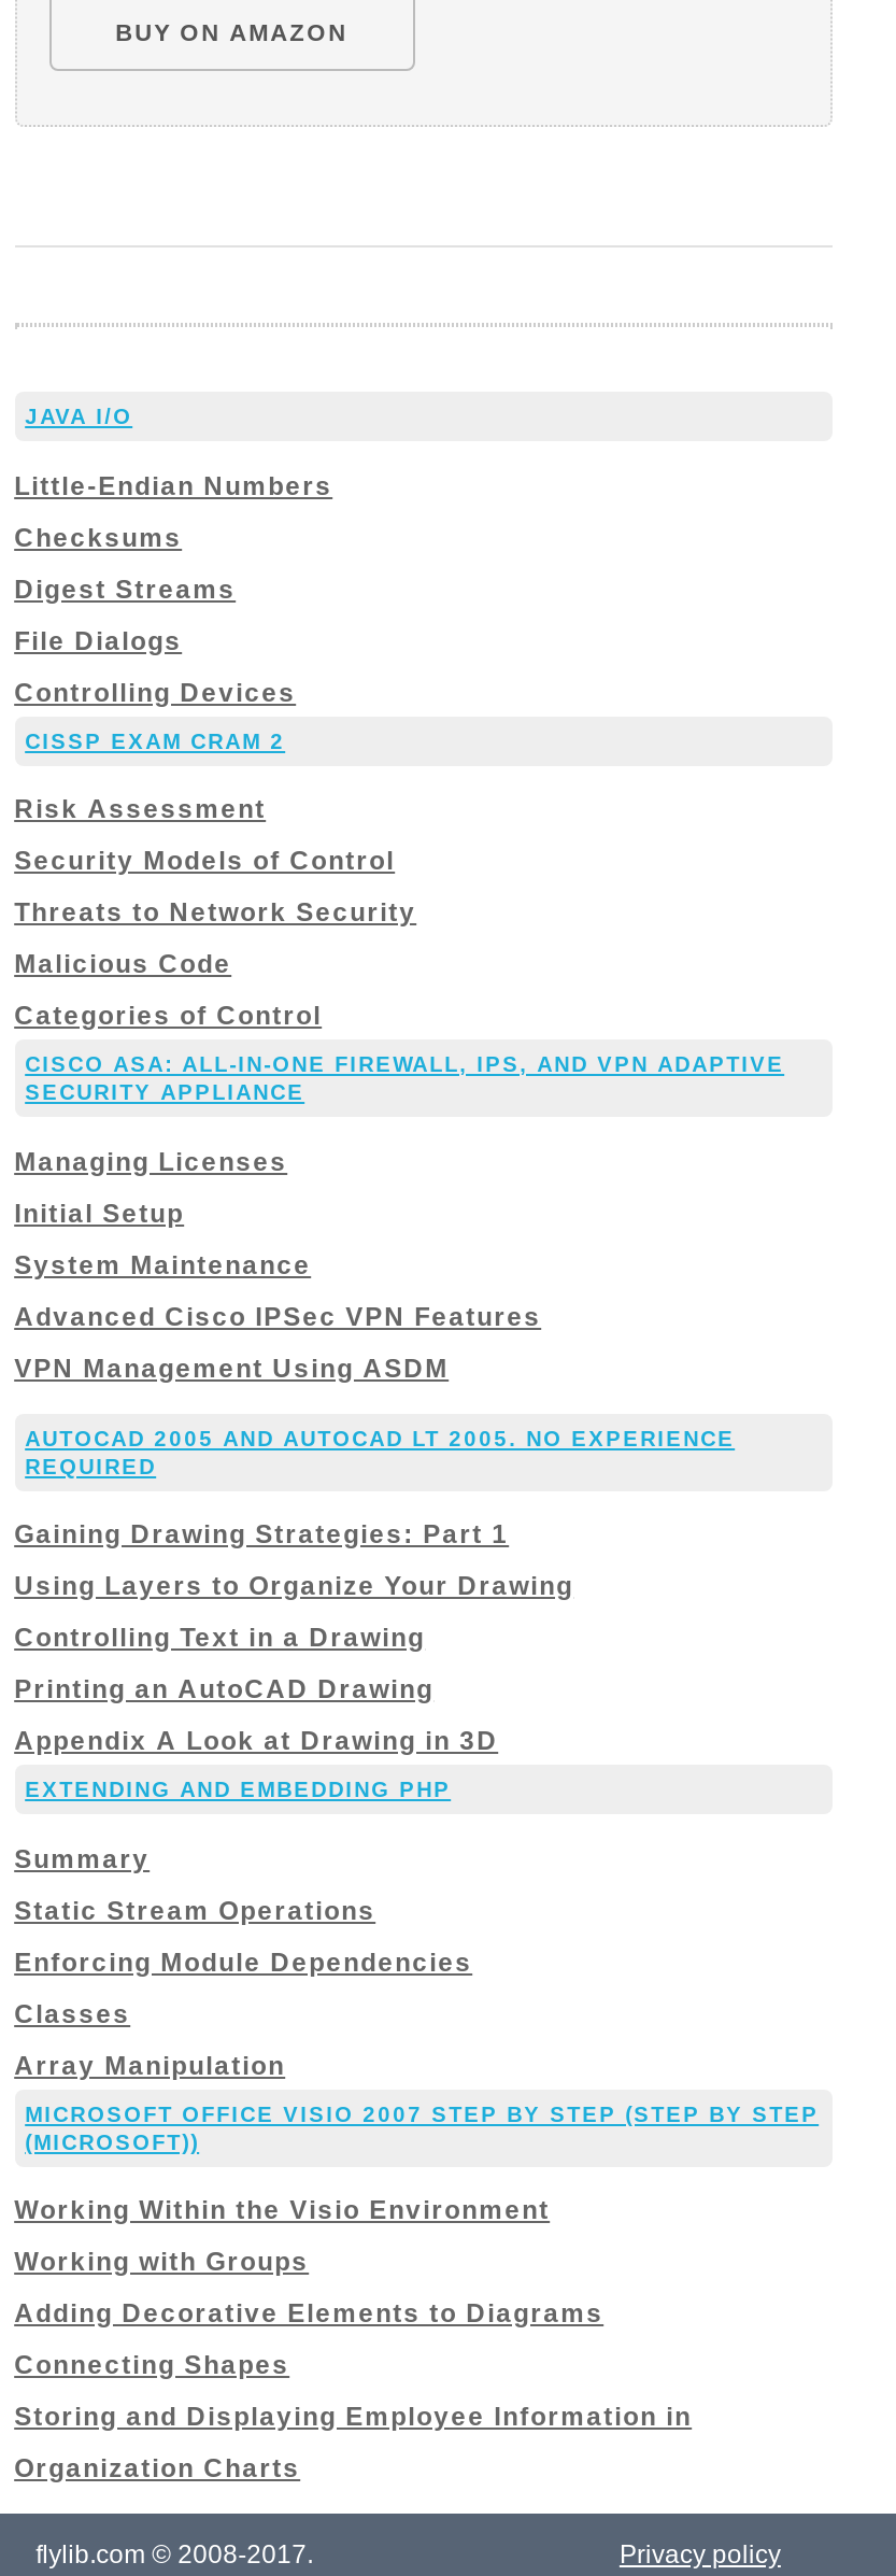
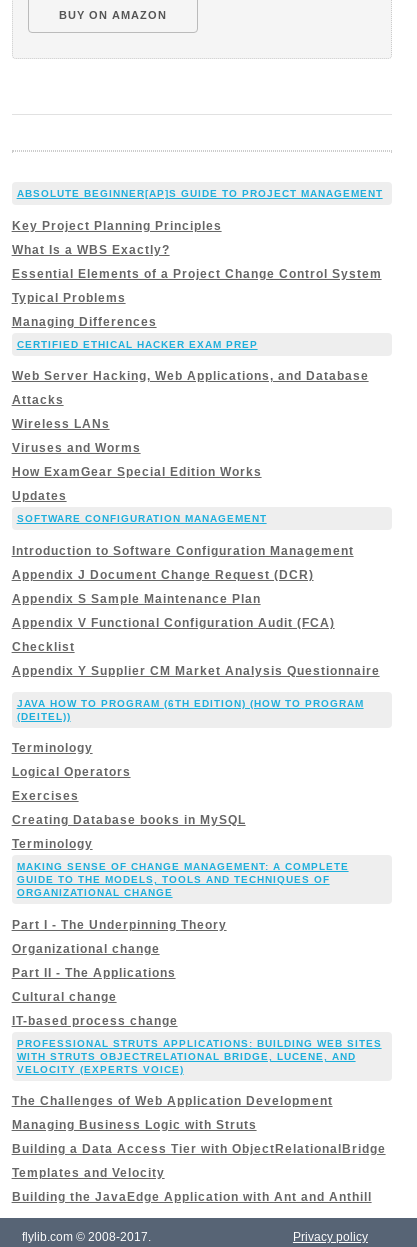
[14,405,819,2484] JAVA I/O | Little-Endian Numbers | Checksums | Digest Streams | File Dialogs | Controlling Devices | CISSP EXAM CRAM 2 | Risk Assessment | Security Models of Control | Threats to Network Security | Malicious Code | Categories of Control | CISCO ASA: ALL-IN-ONE FIREWALL, IPS, AND VPN ADAPTIVE | SECURITY APPLIANCE | Managing Licenses | Initial Setup | System Maintenance | Advanced Cisco IPSec VPN Features | VPN Management Using ASDM | AUTOCAD 2005 AND AUTOCAD LT 2005. NO EXPERIENCE | REQUIRED | Gaining Drawing Strategies: Part 1 | Using Layers to Organize Your Drawing | Controlling Text in a Drawing | Printing an AutoCAD Drawing | Appendix A Look at Drawing in 3D | EXTENDING AND EMBEDDING PHP | Summary | Static Stream Operations | Enforcing Module Dependencies | Classes | Array Manipulation | MICROSOFT OFFICE VISIO 2007 STEP BY STEP (STEP BY STEP | (MICROSOFT)) | Working Within the Visio Environment | Working with Groups | Adding Decorative Elements to Diagrams | Connecting Shapes | Storing and Displaying Employee Information in | Organization Charts -> [12,188,386,1204] ABSOLUTE BEGINNER[AP]S GUIDE TO PROJECT MANAGEMENT | Key Project Planning Principles | What Is a WBS Exactly? | Essential Elements of a Project Change Control System | Typical Problems | Managing Differences | CERTIFIED ETHICAL HACKER EXAM PREP | Web Server Hacking, Web Applications, and Database | Attacks | Wireless LANs | Viruses and Worms | How ExamGear Special Edition Works | Updates | SOFTWARE CONFIGURATION MANAGEMENT | Introduction to Software Configuration Management | Appendix J Document Change Request (DCR) | Appendix S Sample Maintenance Plan | Appendix V Functional Configuration Audit (FCA) | Checklist | Appendix Y Supplier CM Market Analysis Questionnaire | JAVA HOW TO PROGRAM (6TH EDITION) (HOW TO PROGRAM | (DEITEL)) | Terminology | Logical Operators | Exercises | Creating Database books in MySQL | Terminology | MAKING SENSE OF CHANGE MANAGEMENT: A COMPLETE | GUIDE TO THE MODELS, TOOLS AND TECHNIQUES OF | ORGANIZATIONAL CHANGE | Part I - The Underpinning Theory | Organizational change | Part II - The Applications | Cultural change | IT-based process change | PROFESSIONAL STRUTS APPLICATIONS: BUILDING WEB SITES | WITH STRUTS OBJECTRELATIONAL BRIDGE, LUCENE, AND | VELOCITY (EXPERTS VOICE) | The Challenges of Web Application Development | Managing Business Logic with Struts | Building a Data Access Tier with ObjectRelationalBridge | Templates and Velocity | Building the JavaEdge Application with Ant and Anthill

